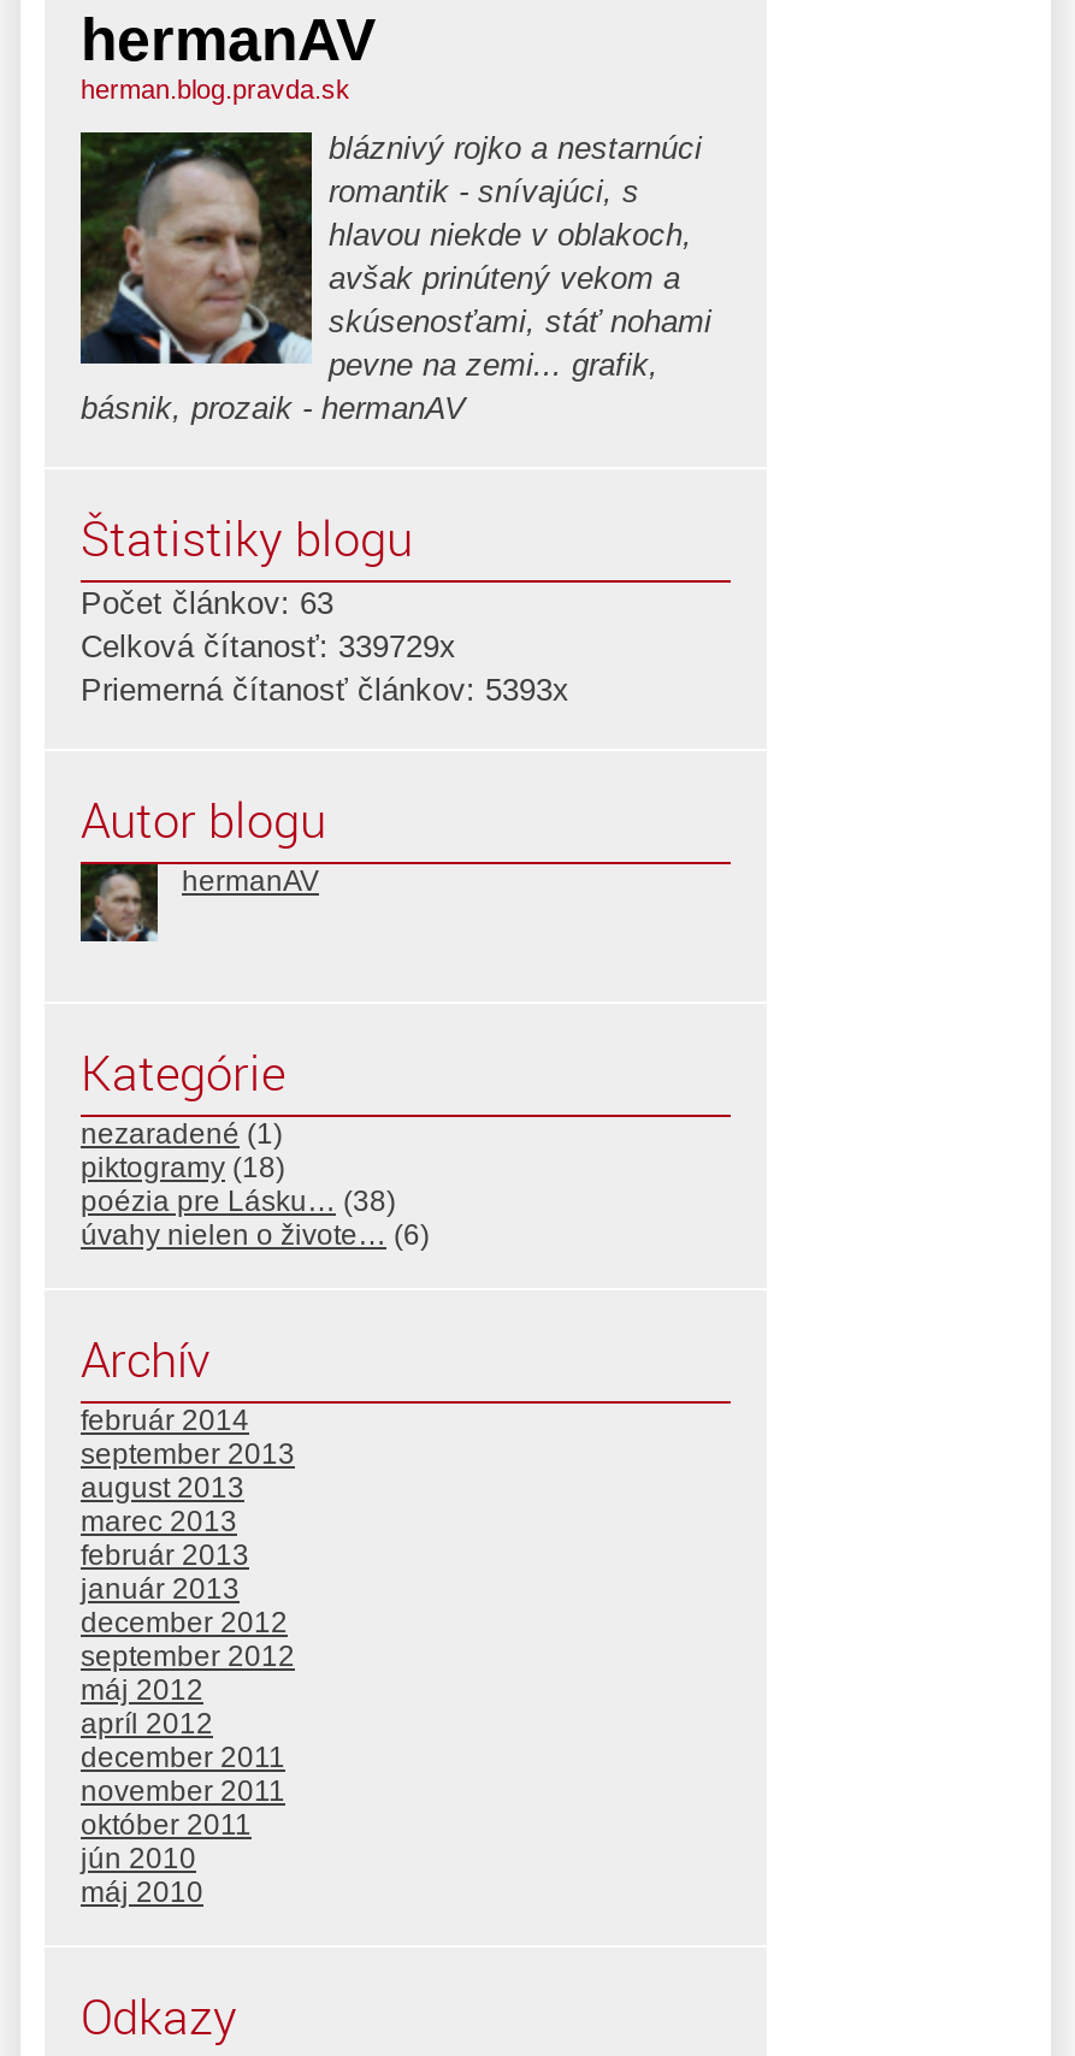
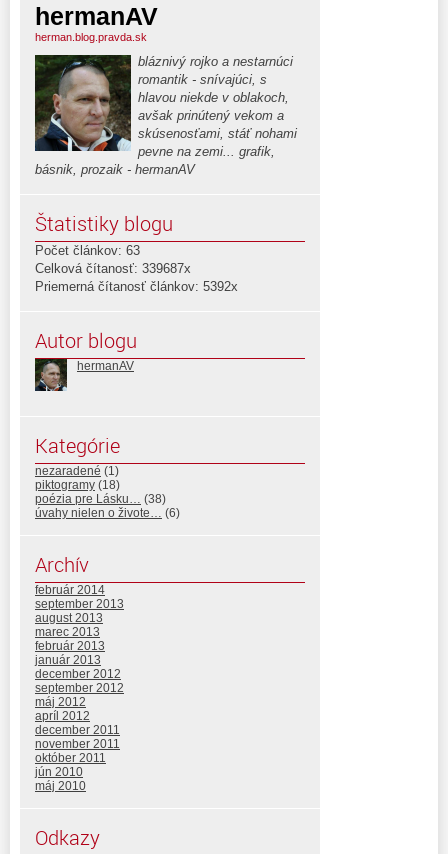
[81,628,456,664] Celková čítanosť: 339729x -> [35,261,191,276] Celková čítanosť: 339687x
[81,671,569,707] Priemerná čítanosť článkov: 5393x -> [35,279,238,294] Priemerná čítanosť článkov: 5392x

